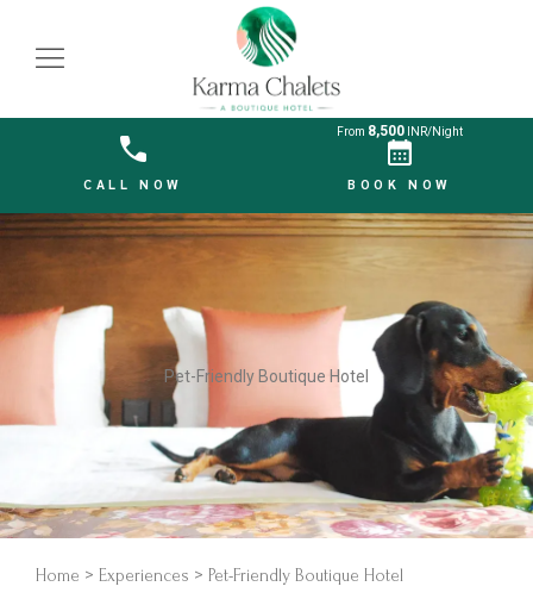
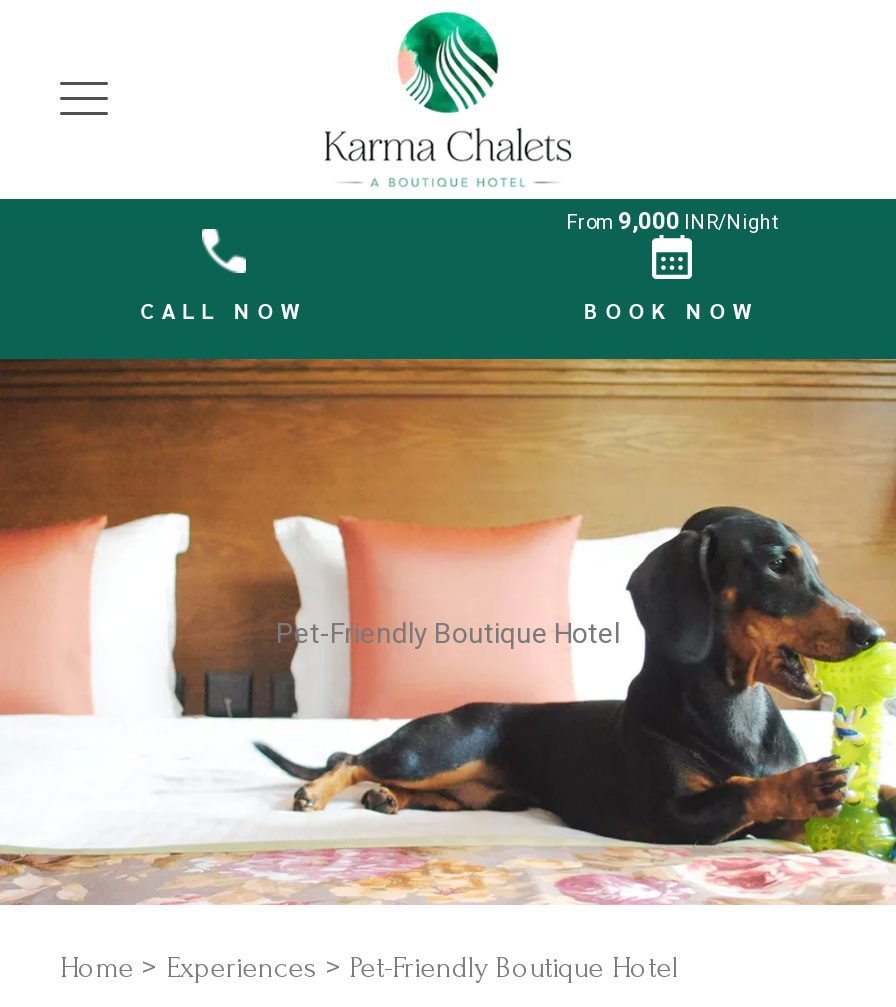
[337,123,463,139] From 8,500 INR/Night -> [566,207,778,235] From 9,000 INR/Night

